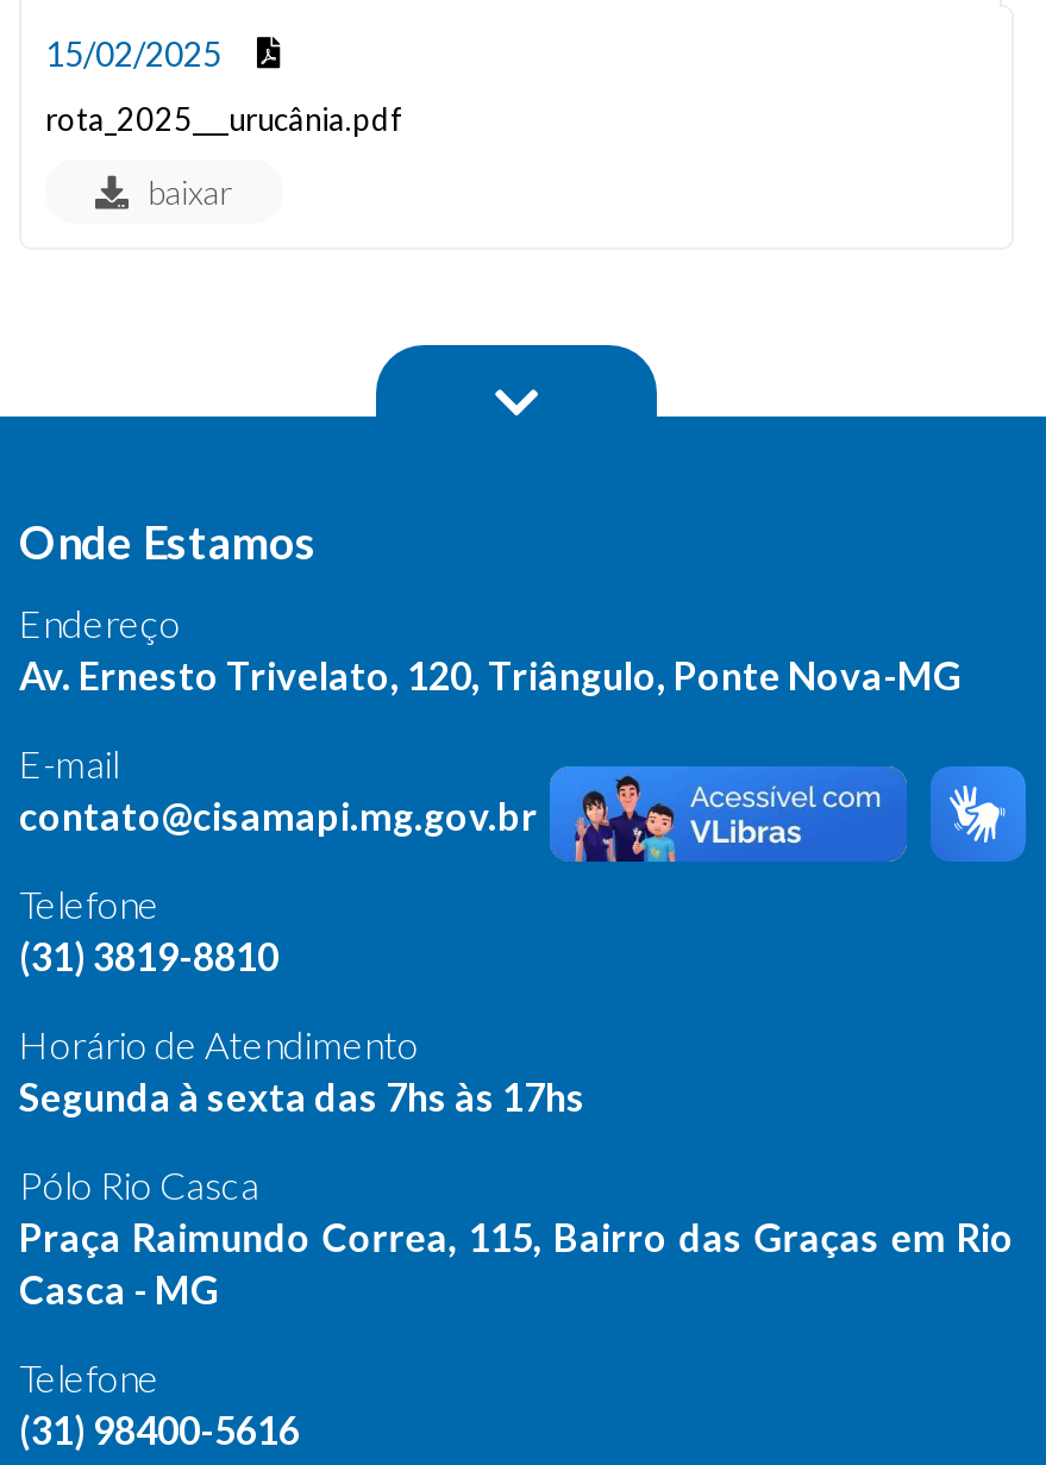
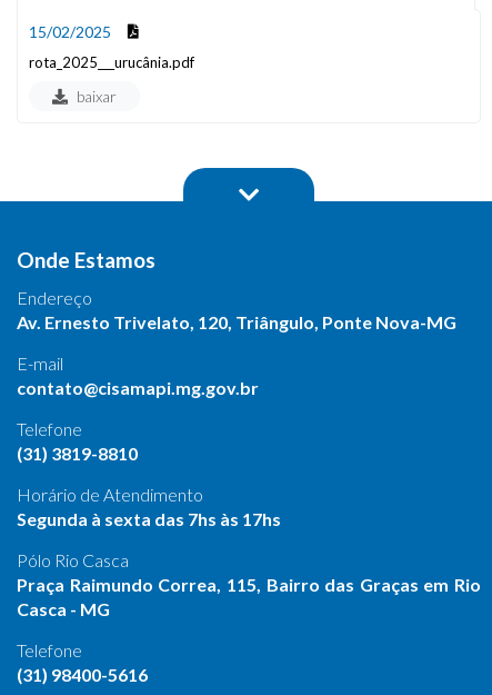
[550,766,907,864] [image] -> none
[931,766,1026,862] [image] -> none

